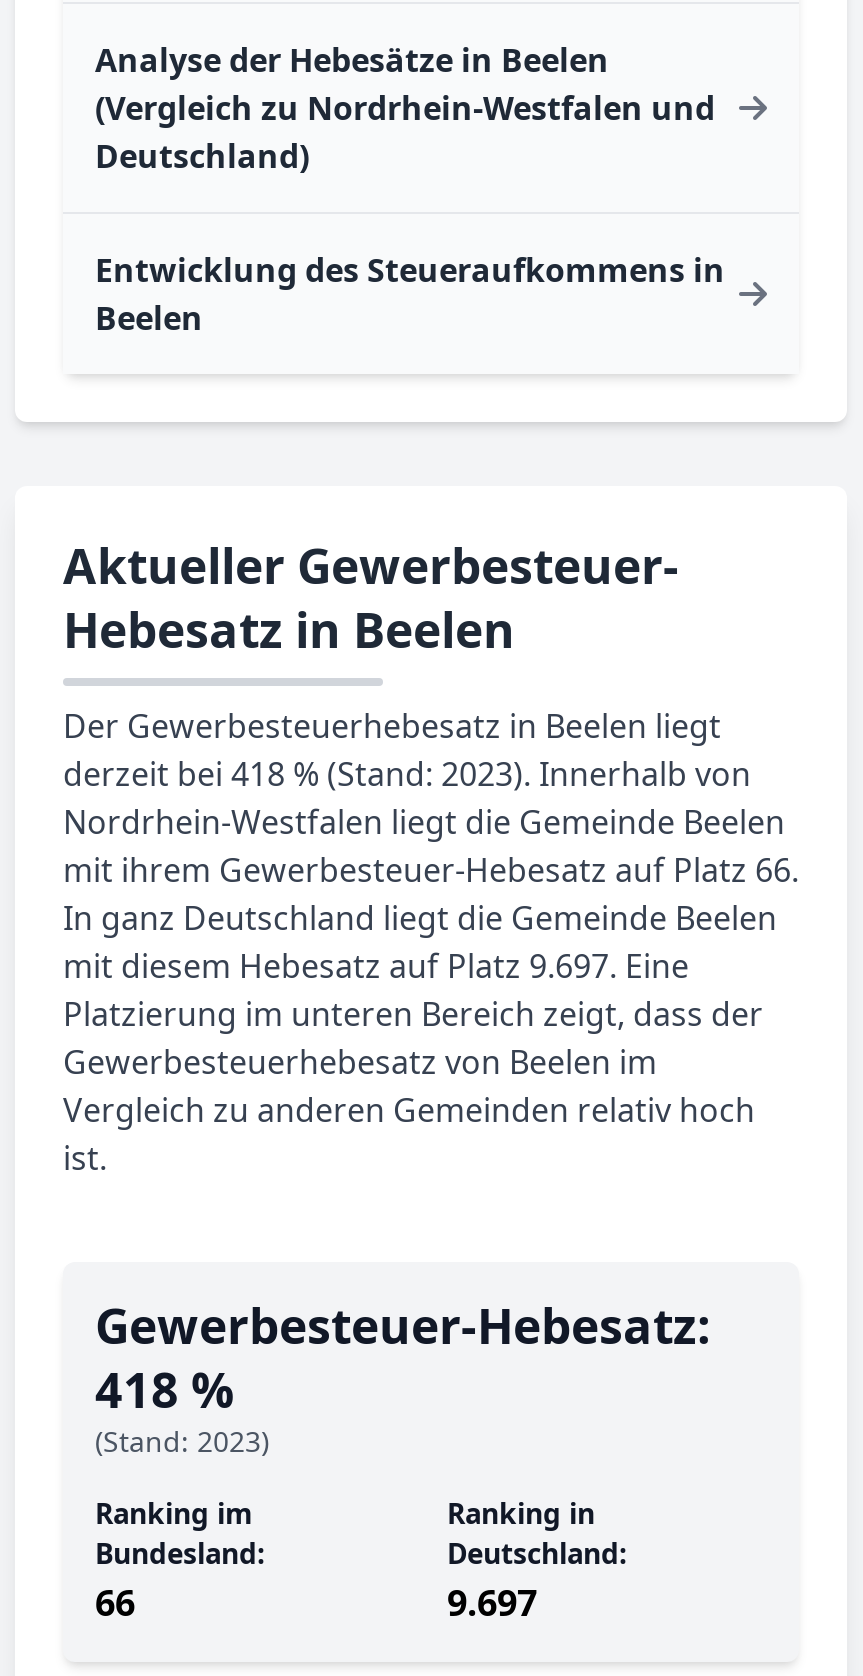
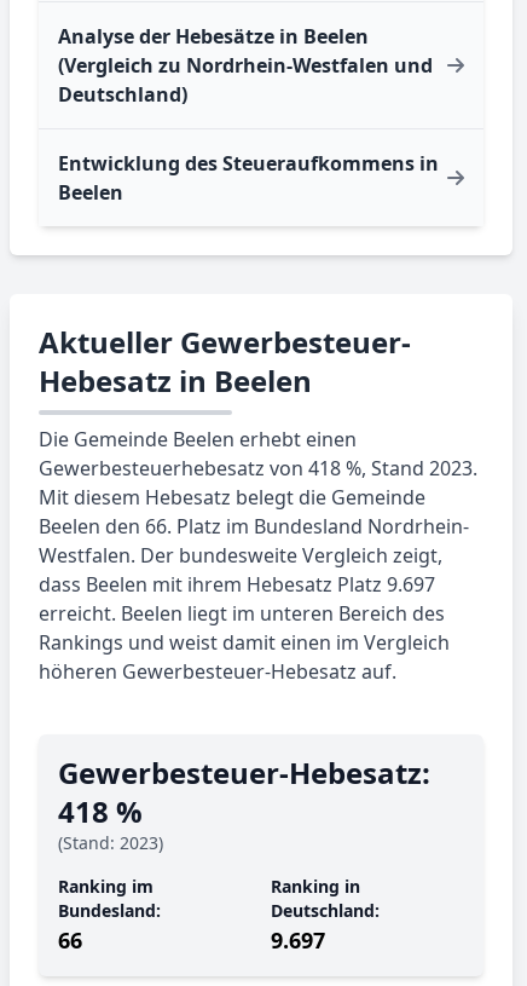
[63,704,799,1180] Der Gewerbesteuerhebesatz in Beelen liegt | derzeit bei 418 % (Stand: 2023). Innerhalb von | Nordrhein-Westfalen liegt die Gemeinde Beelen | mit ihrem Gewerbesteuer-Hebesatz auf Platz 66. | In ganz Deutschland liegt die Gemeinde Beelen | mit diesem Hebesatz auf Platz 9.697. Eine | Platzierung im unteren Bereich zeigt, dass der | Gewerbesteuerhebesatz von Beelen im | Vergleich zu anderen Gemeinden relativ hoch | ist. -> [39,426,477,685] Die Gemeinde Beelen erhebt einen | Gewerbesteuerhebesatz von 418 %, Stand 2023. | Mit diesem Hebesatz belegt die Gemeinde | Beelen den 66. Platz im Bundesland Nordrhein- | Westfalen. Der bundesweite Vergleich zeigt, | dass Beelen mit ihrem Hebesatz Platz 9.697 | erreicht. Beelen liegt im unteren Bereich des | Rankings und weist damit einen im Vergleich | höheren Gewerbesteuer-Hebesatz auf.

